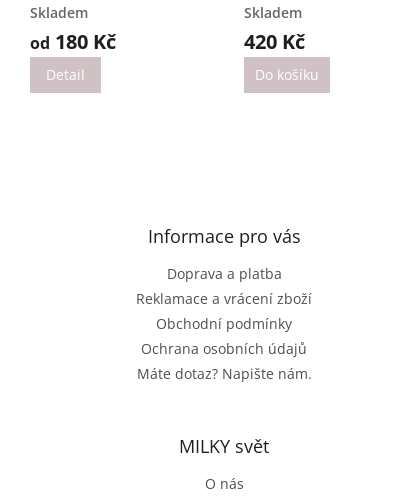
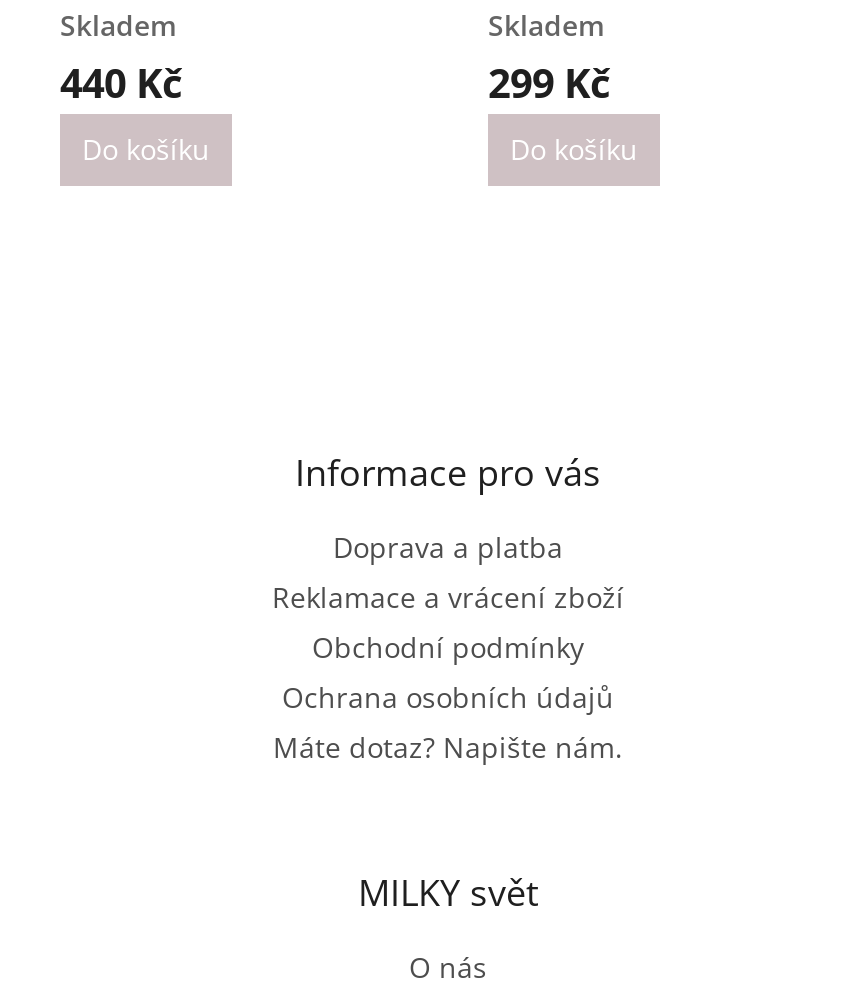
[30,28,116,84] od 180 Kč | Detail -> [60,57,210,169] 440 Kč | Do košíku
[244,28,305,55] 420 Kč -> [488,57,610,111] 299 Kč

